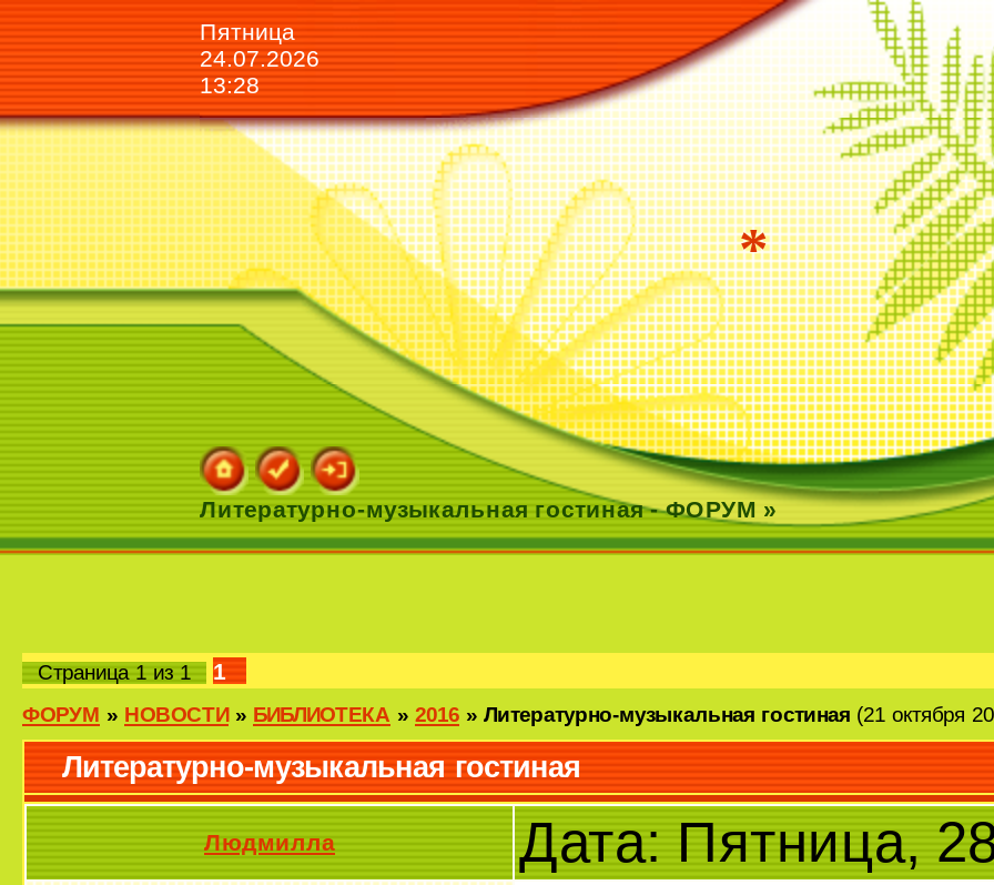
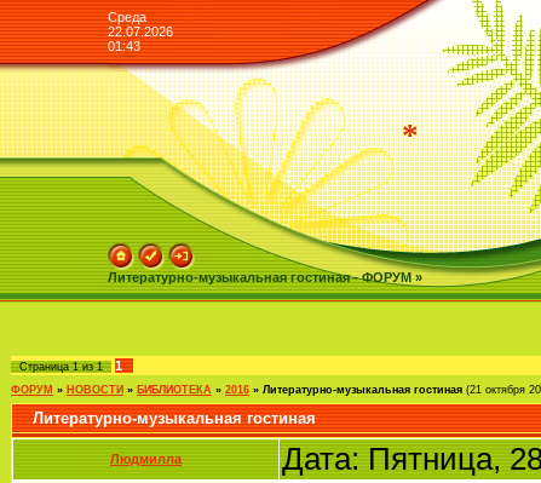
[200,18,319,98] Пятница | 24.07.2026 | 13:28 -> [108,10,173,53] Среда | 22.07.2026 | 01:43

